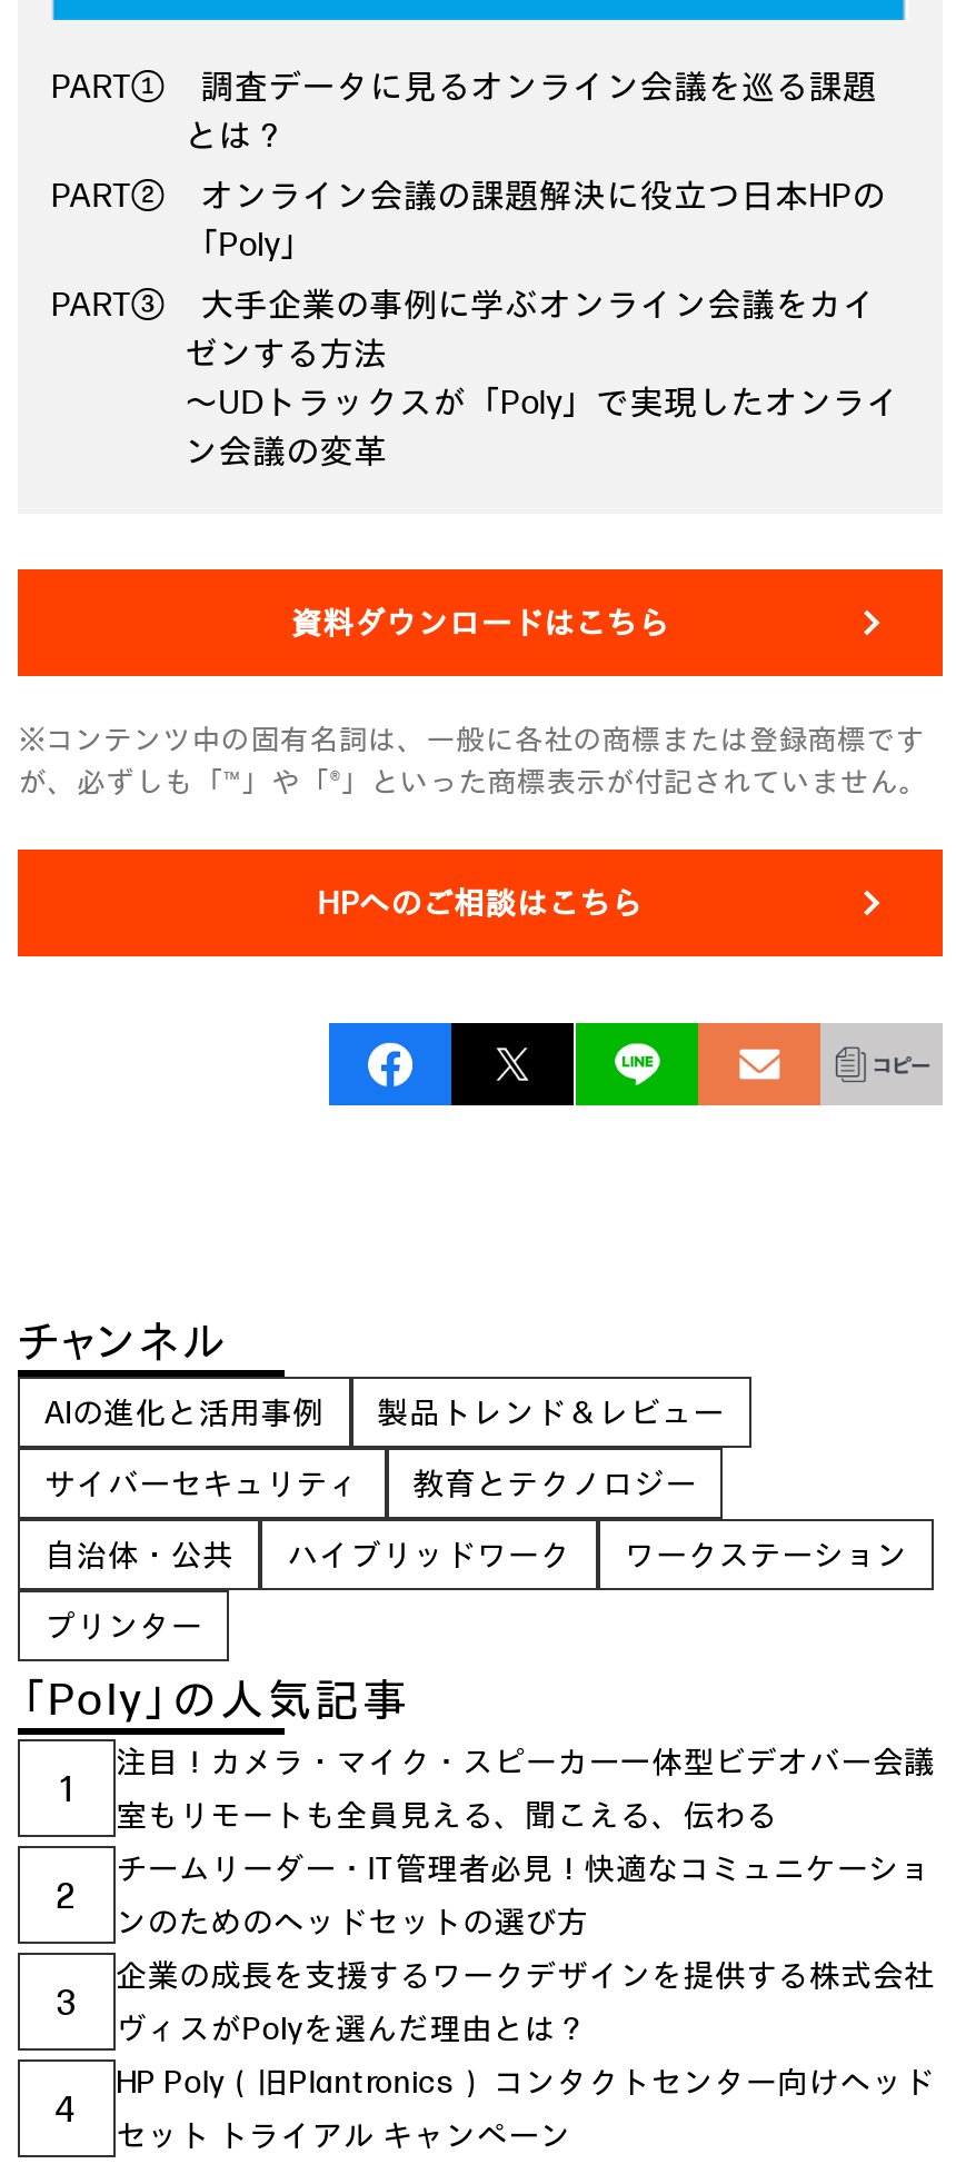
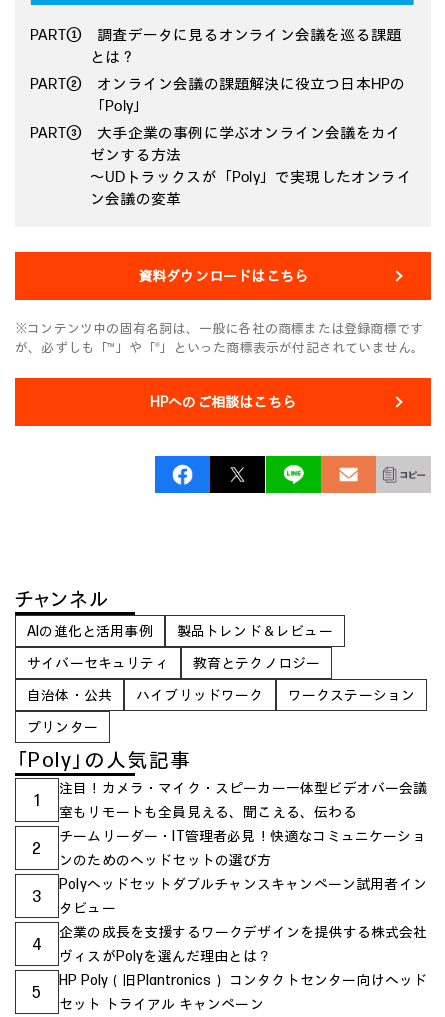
none -> [32,875,427,954] Polyヘッドセットダブルチャンスキャンペーン試用者イン | タビュー | 4
[55,2087,78,2132] 4 -> [32,982,42,1002] 5

